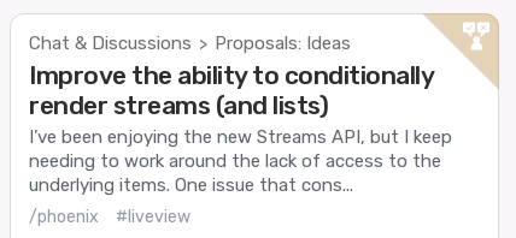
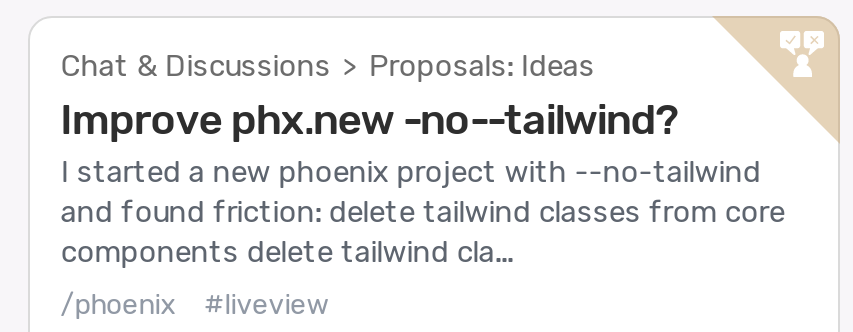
[29,60,452,196] Improve the ability to conditionally | render streams (and lists) | I’ve been enjoying the new Streams API, but I keep | needing to work around the lack of access to the | underlying items. One issue that cons... -> [60,93,784,270] Improve phx.new -no--tailwind? | I started a new phoenix project with --no-tailwind | and found friction: delete tailwind classes from core | components delete tailwind cla...

